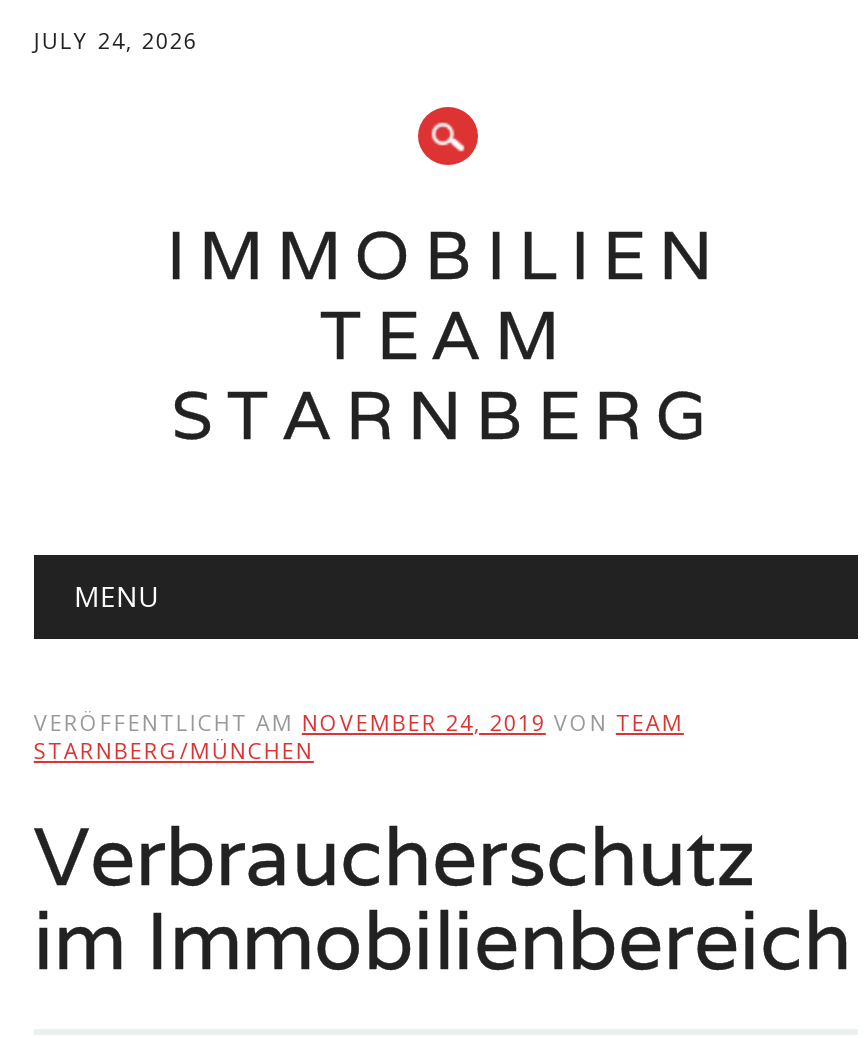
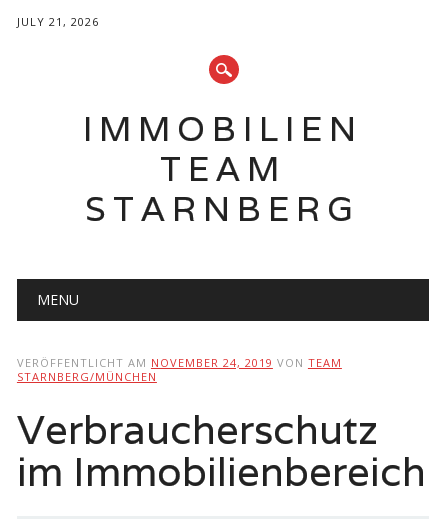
[34,25,198,55] JULY 24, 2026 -> [17,14,99,29] JULY 21, 2026

